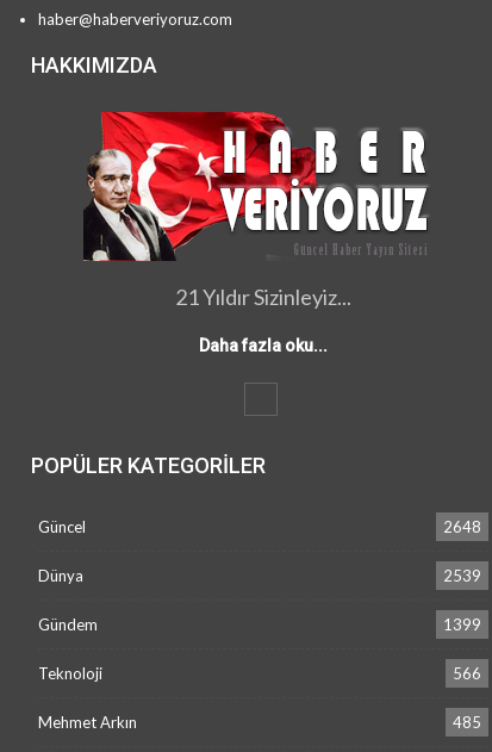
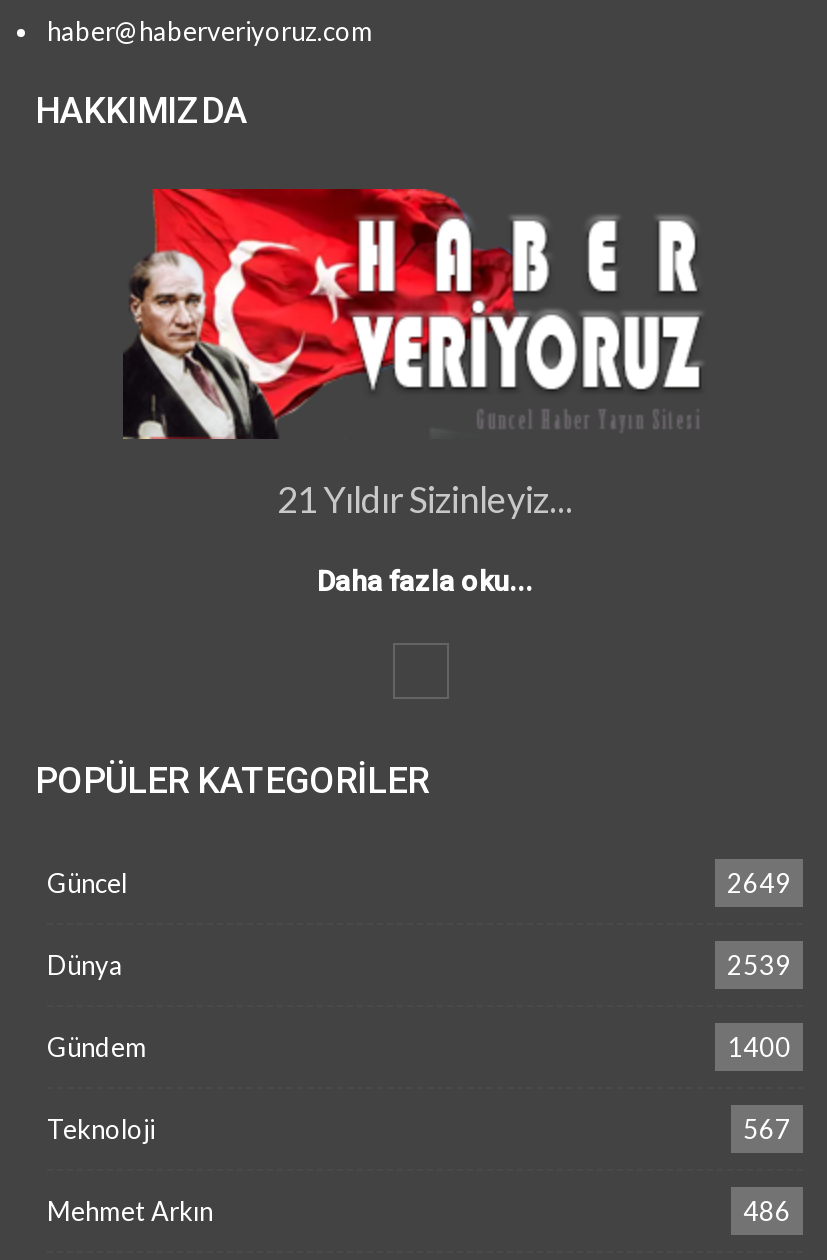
[443,517,481,536] 2648 -> [727,868,791,900] 2649
[443,615,481,634] 1399 -> [727,1032,791,1064] 1400
[453,664,481,683] 566 -> [743,1114,791,1146] 567
[453,713,481,732] 485 -> [743,1196,791,1228] 486

